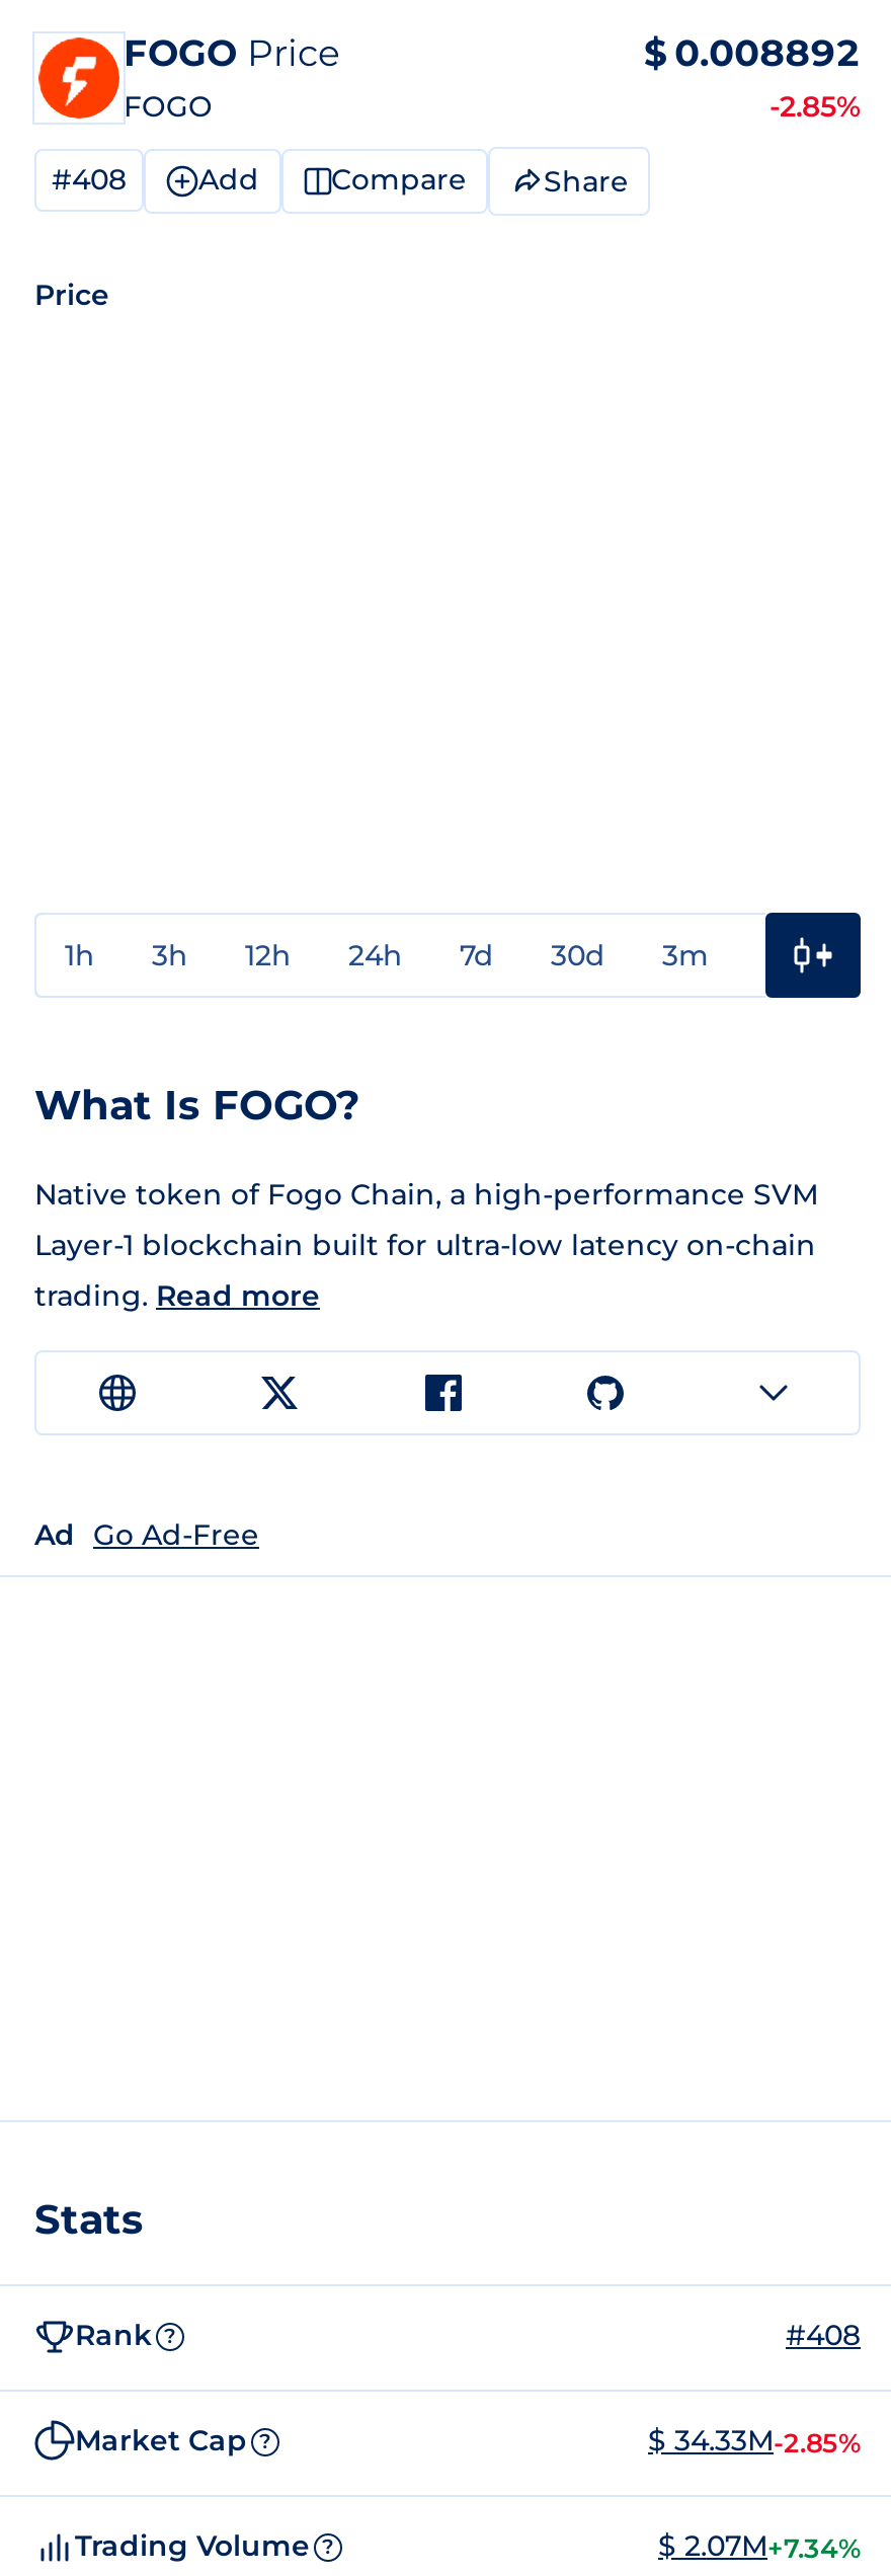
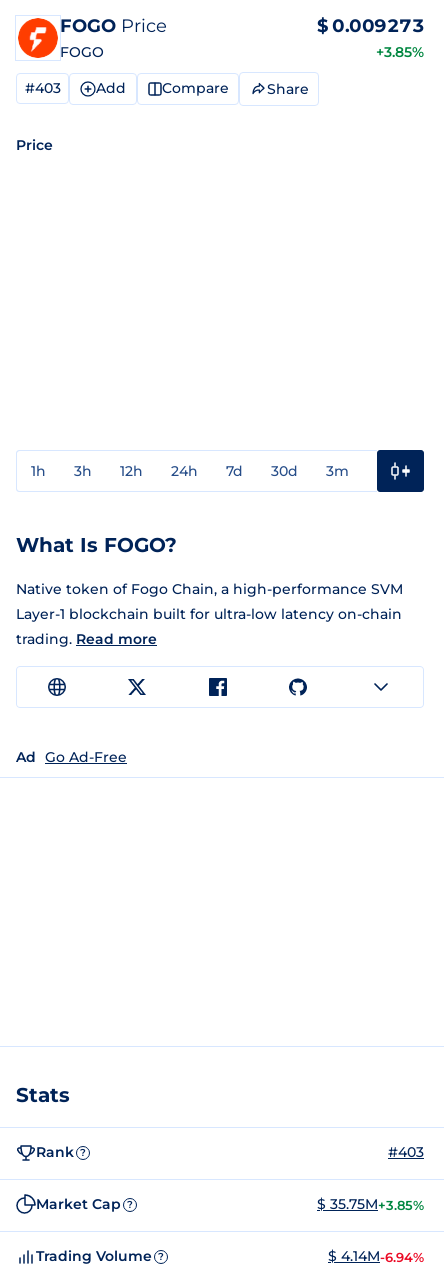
[644,31,861,76] $0.008892 -> [317,15,424,37] $0.009273
[769,88,861,125] -2.85% -> [376,43,424,61] +3.85%
[52,162,467,198] #408 Add Compare -> [24,79,228,97] #403 Add Compare
[786,2317,861,2354] #408 -> [388,1143,424,1161] #403
[648,2422,861,2459] $ 34.33M-2.85% -> [317,1195,424,1213] $ 35.75M+3.85%
[658,2528,861,2564] $ 2.07M+7.34% -> [328,1247,424,1265] $ 4.14M-6.94%

